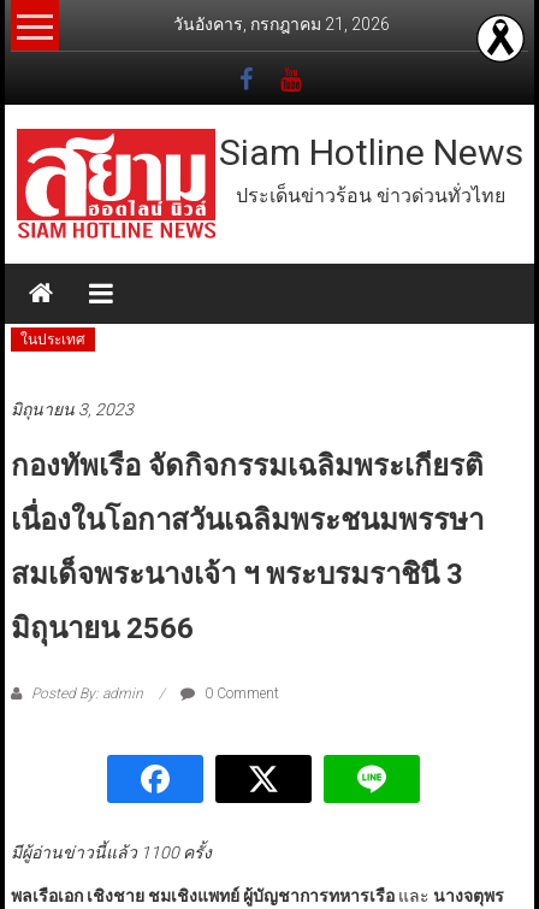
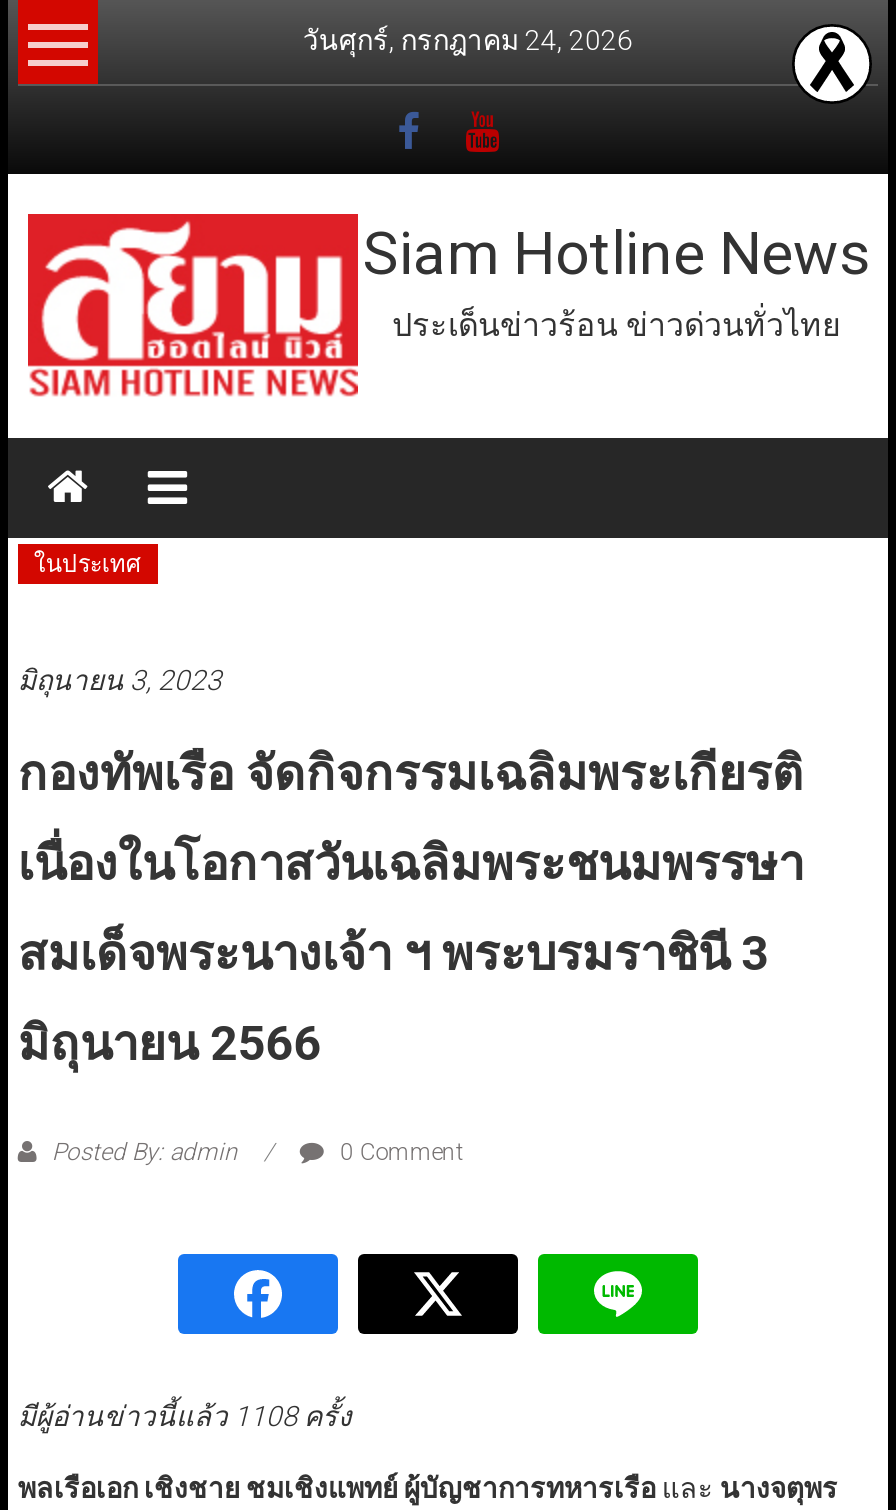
[173,14,390,34] วันอังคาร, กรกฎาคม 21, 2026 -> [303,24,633,56] วันศุกร์, กรกฎาคม 24, 2026
[11,843,212,862] มีผู้อ่านข่าวนี้แล้ว 1100 ครั้ง -> [18,1401,352,1433] มีผู้อ่านข่าวนี้แล้ว 1108 ครั้ง

